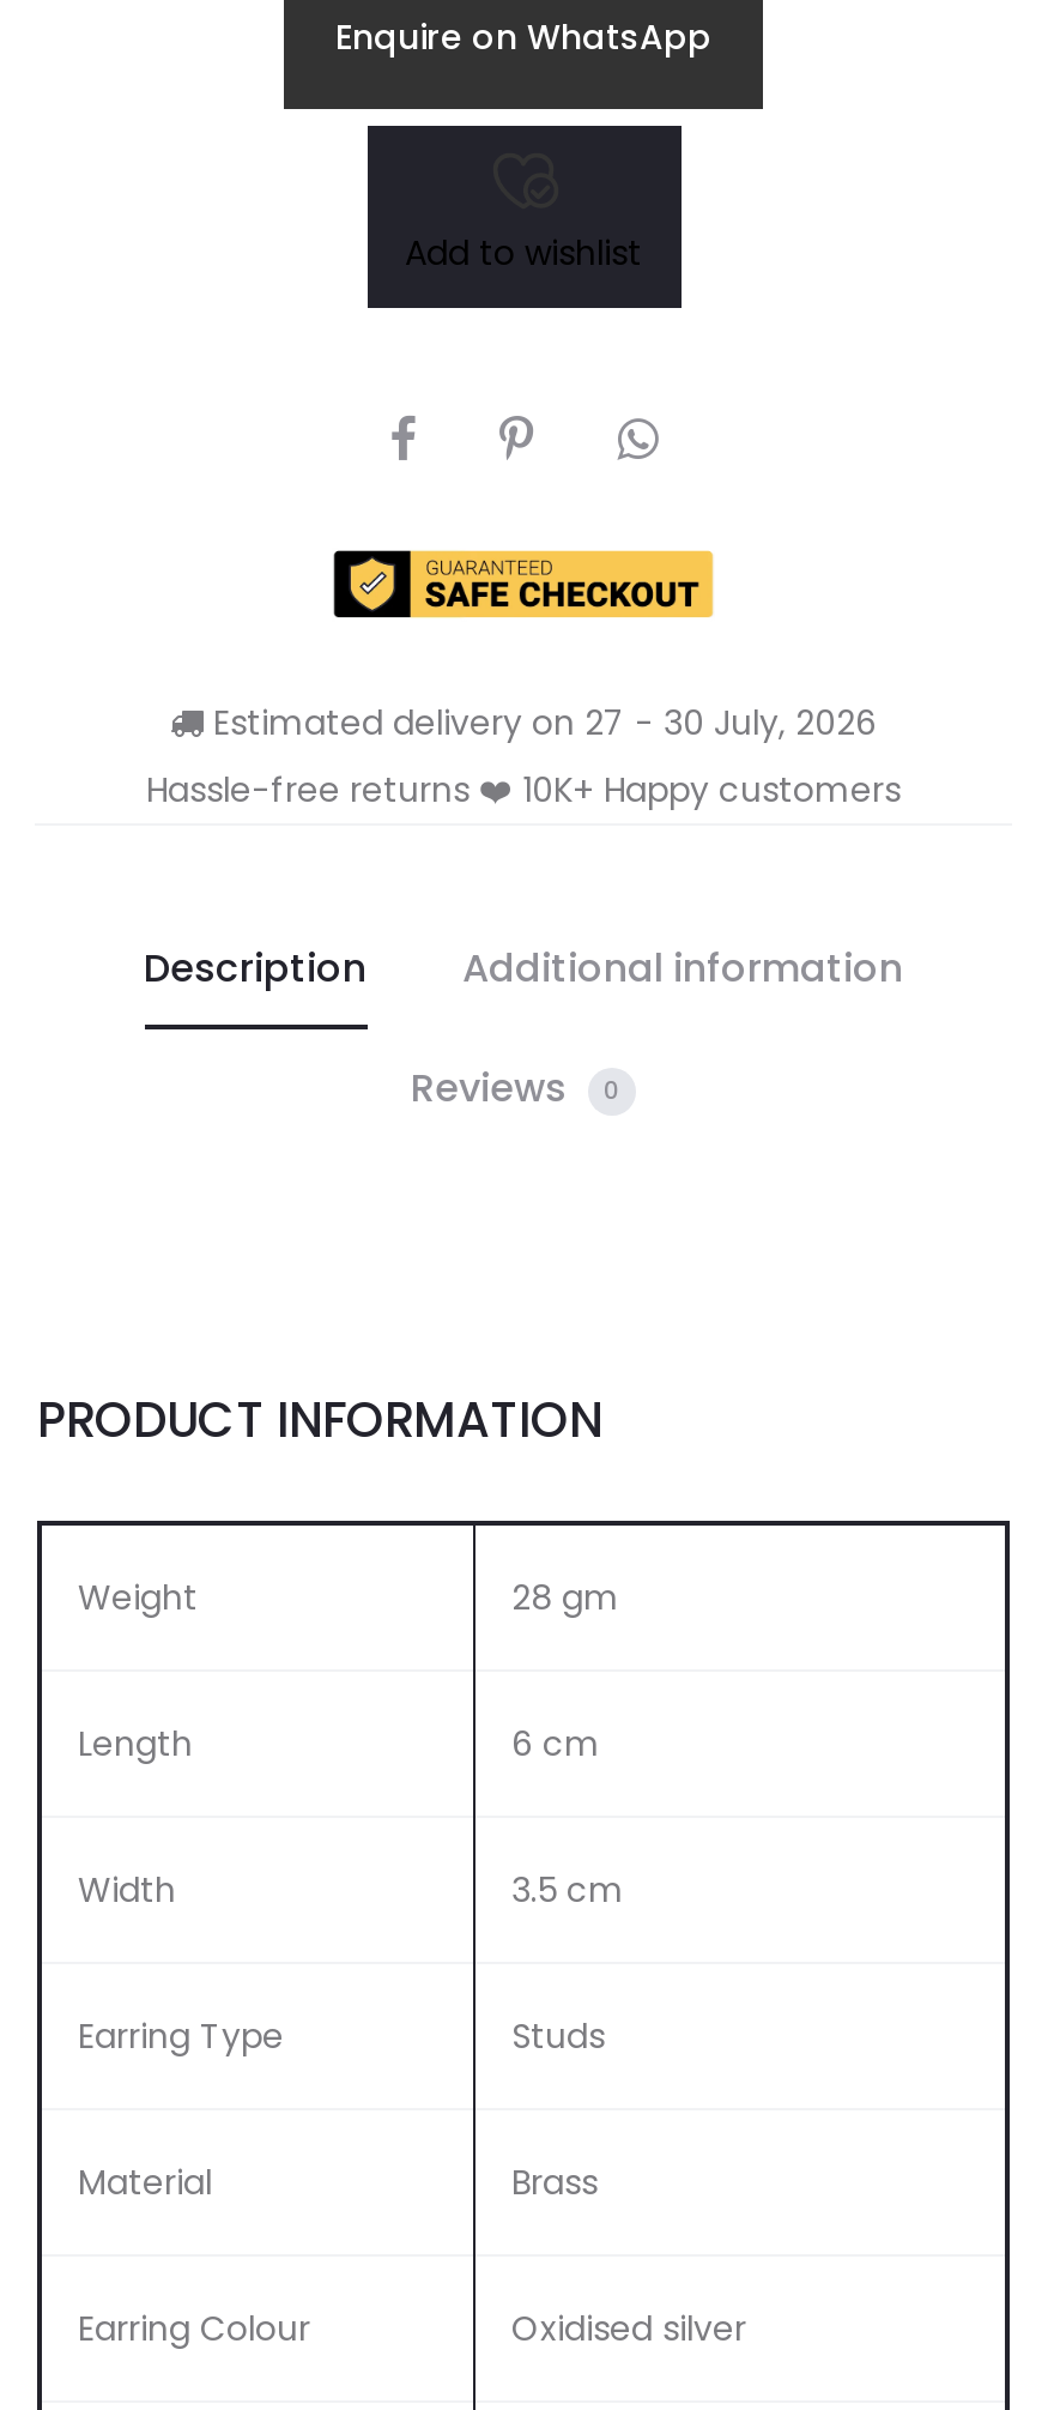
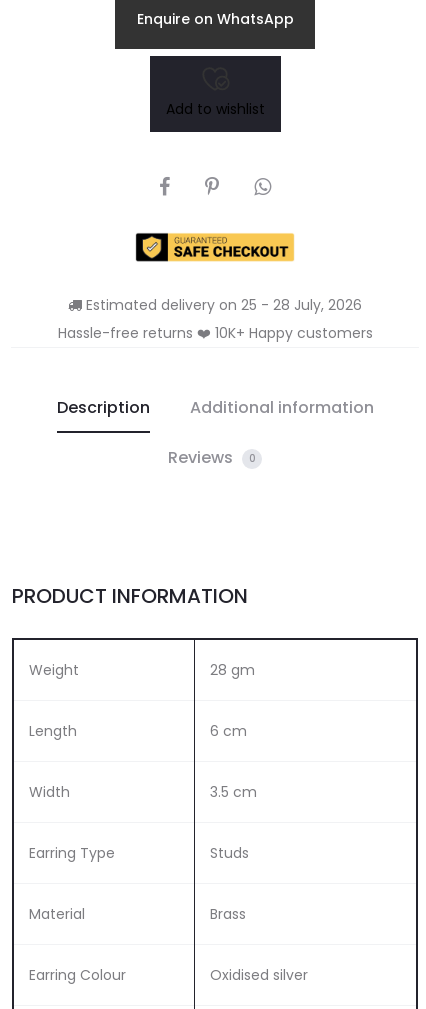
[204,700,877,748] Estimated delivery on 27 - 30 July, 2026 -> [82,295,362,315] Estimated delivery on 25 - 28 July, 2026

